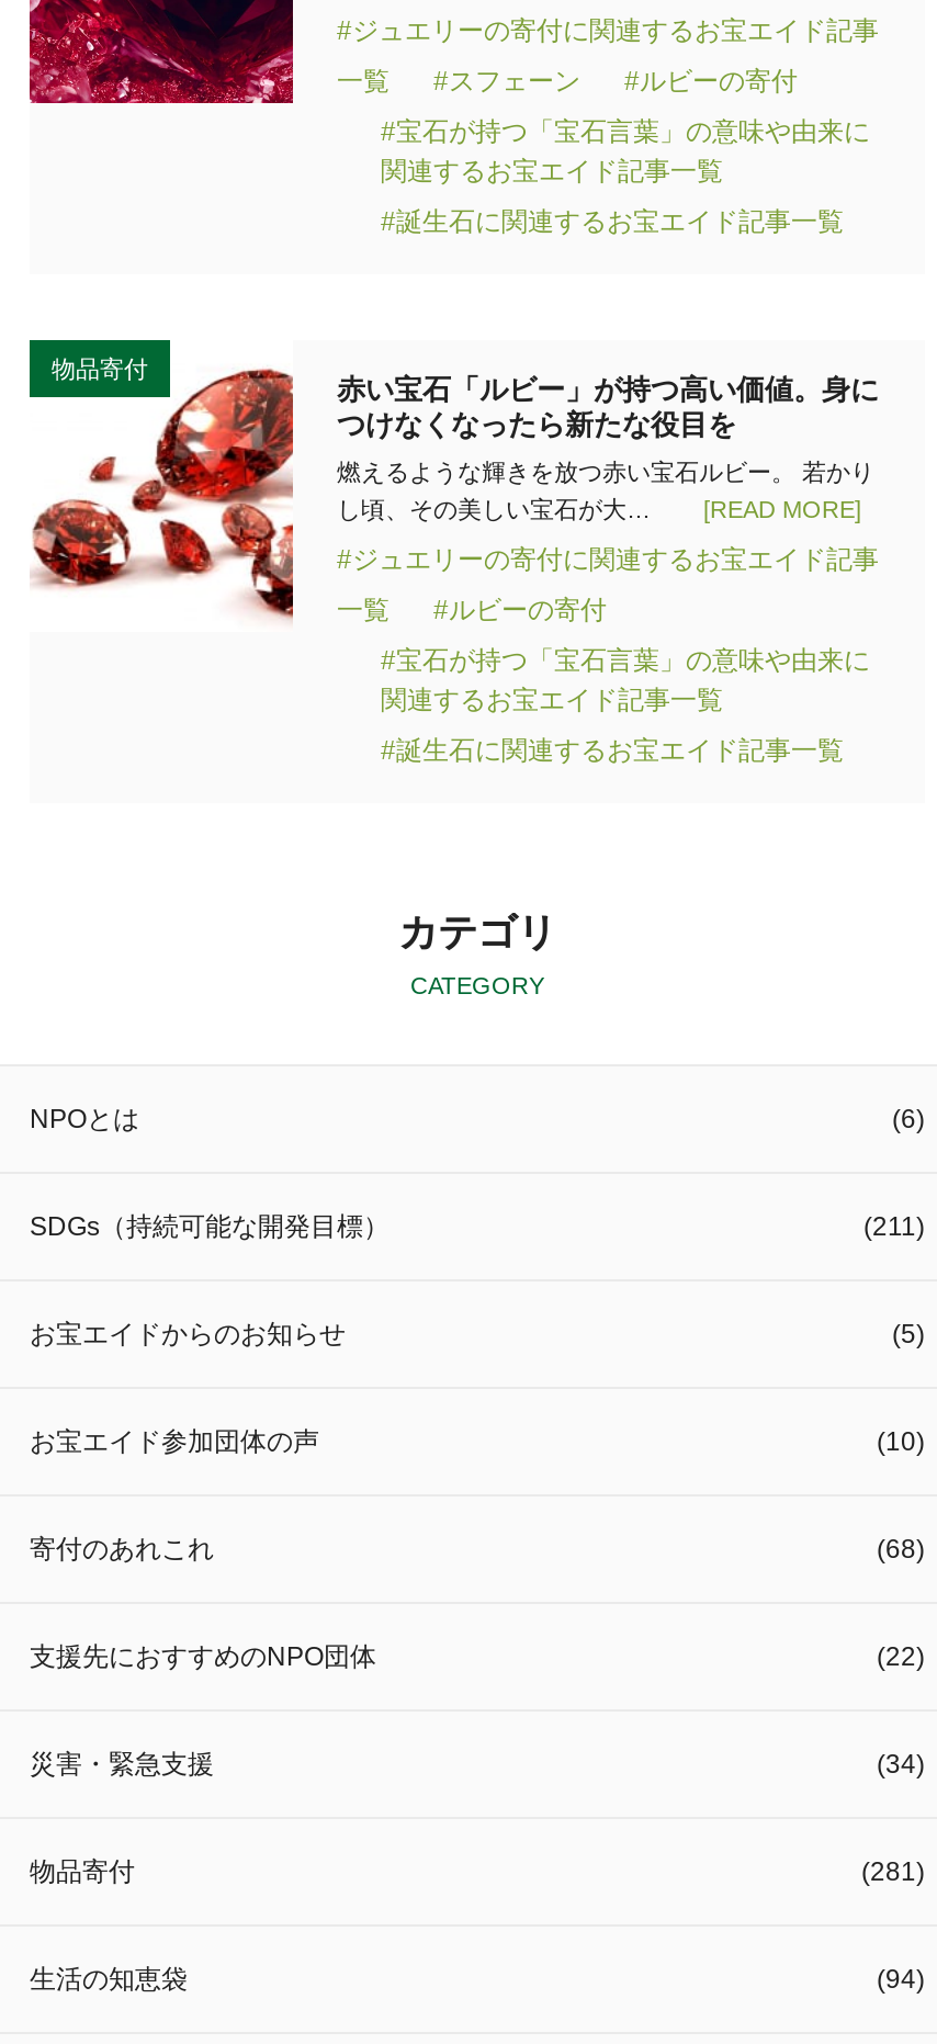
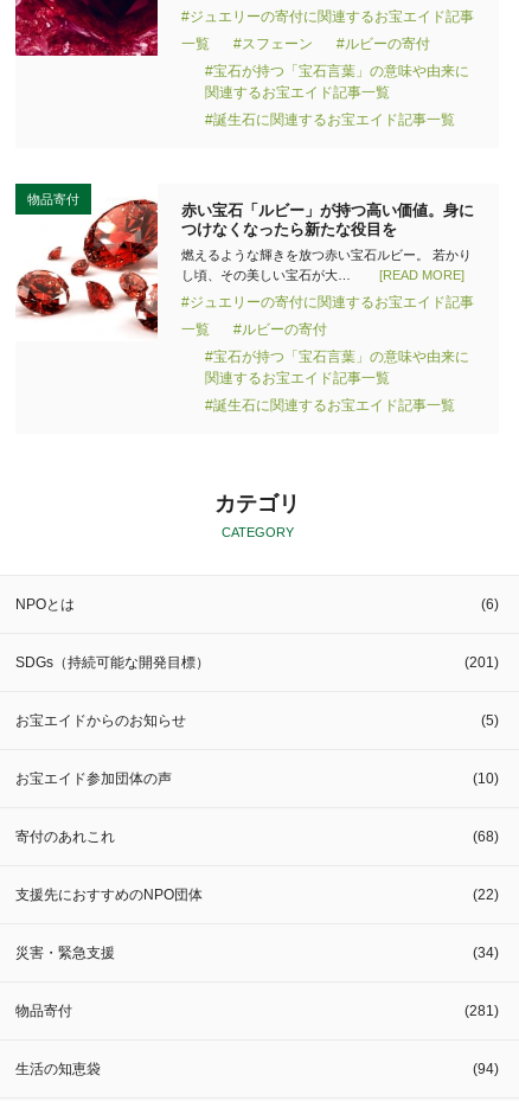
[863,1211,925,1242] (211) -> [464,654,499,671] (201)

